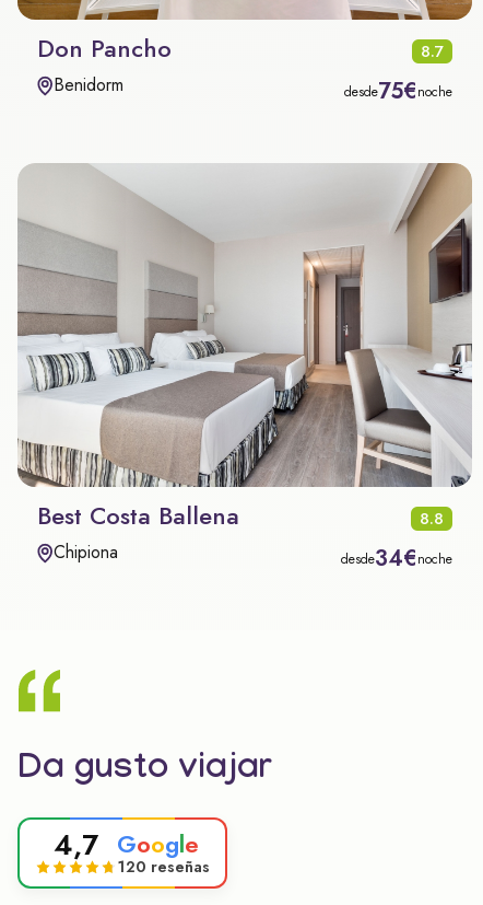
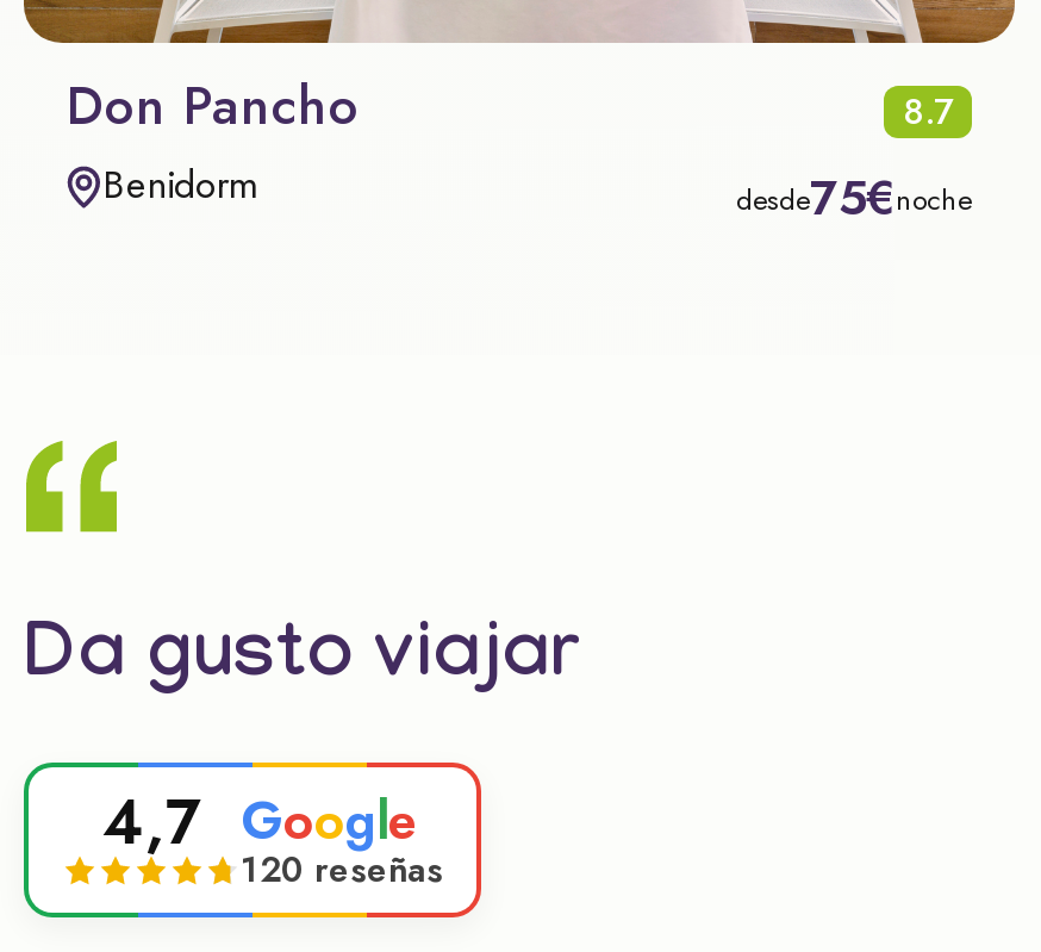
[16,162,473,575] [image] | Best Costa Ballena | 8.8 | Chipiona | desde34€noche -> none

